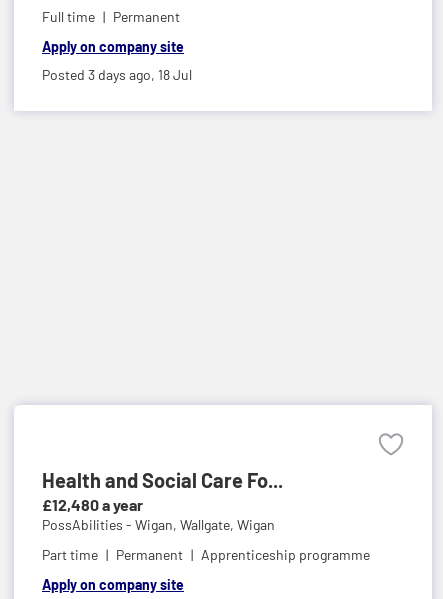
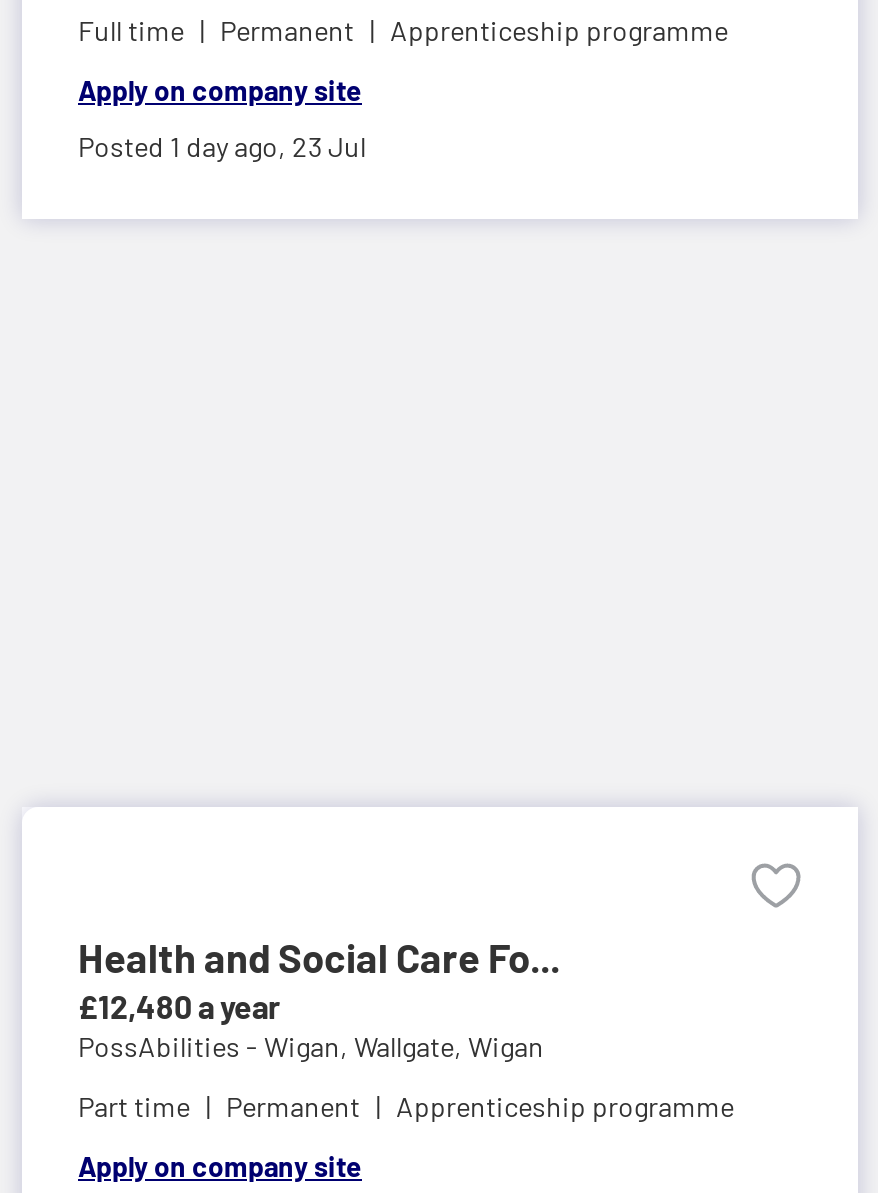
none -> [390,12,728,46] Apprenticeship programme
[42,65,192,82] Posted 3 days ago, 18 Jul -> [78,128,366,162] Posted 1 day ago, 23 Jul

